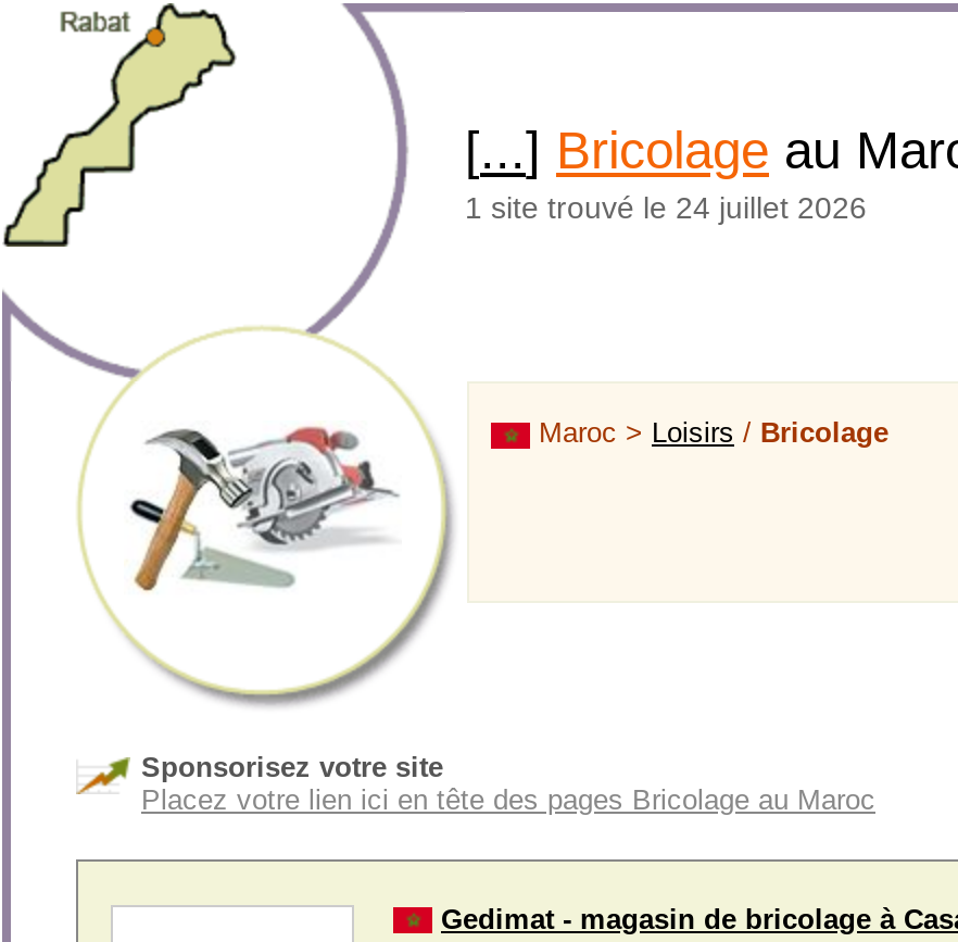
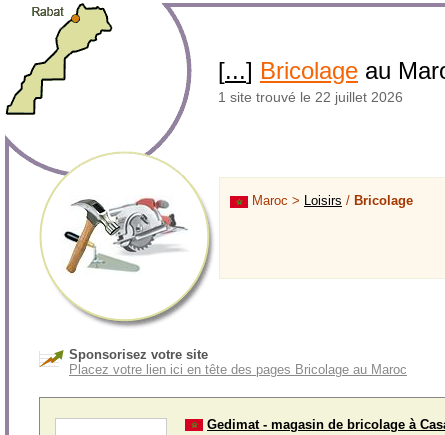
[465,190,867,225] 1 site trouvé le 24 juillet 2026 -> [218,89,403,105] 1 site trouvé le 22 juillet 2026

